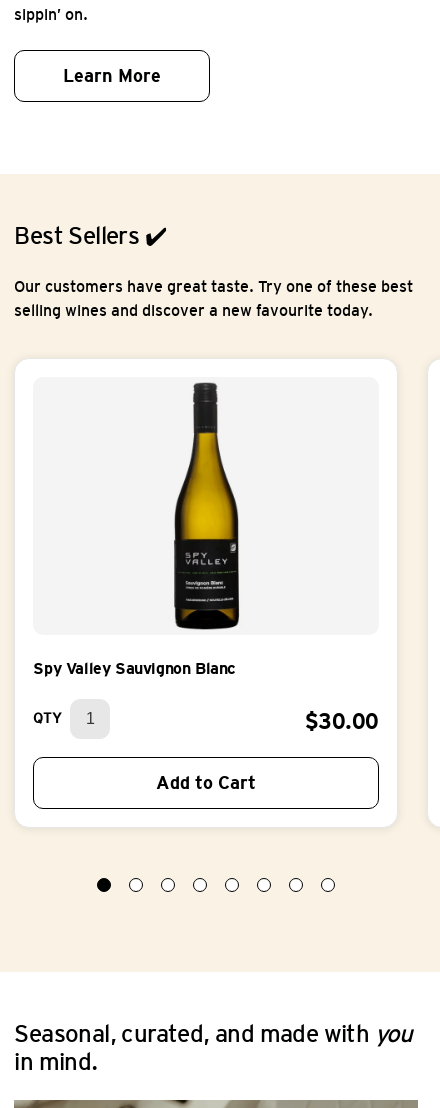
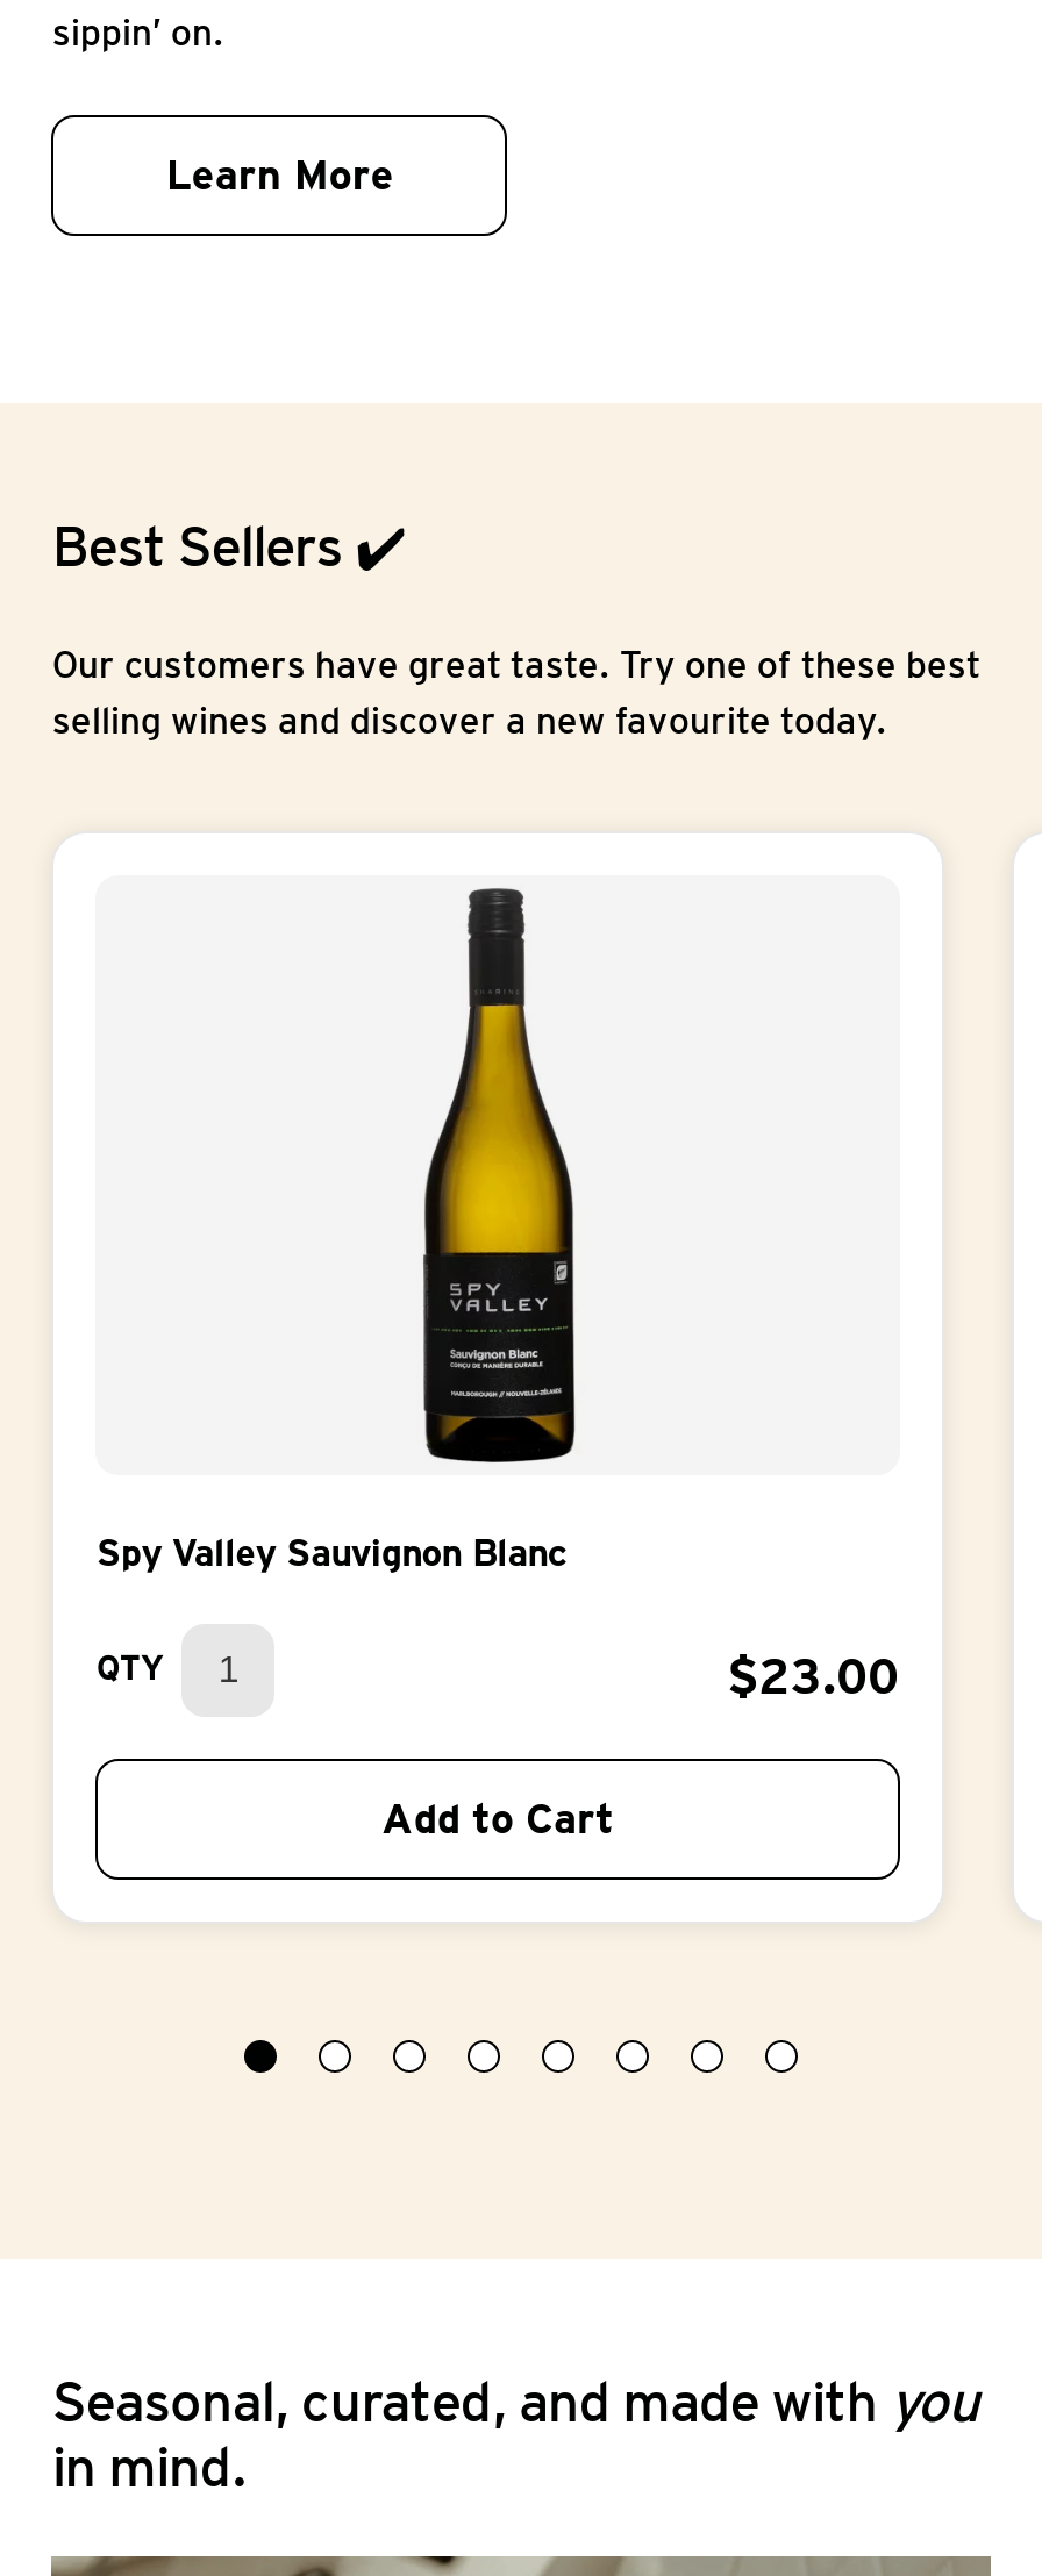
[305,709,379,734] $30.00 -> [728,1648,899,1706] $23.00

